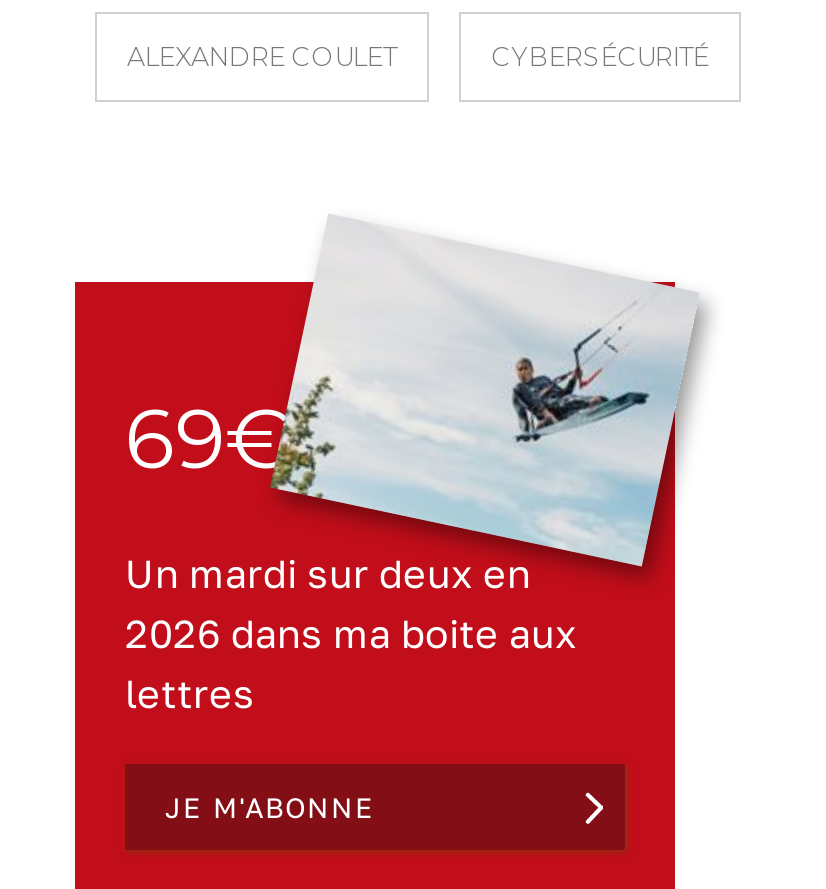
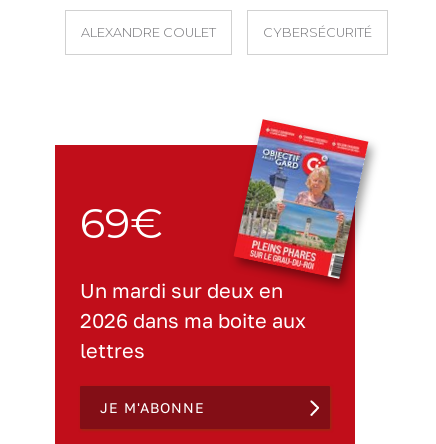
[281,216,705,576] [image] -> [159,114,371,291] [image]

